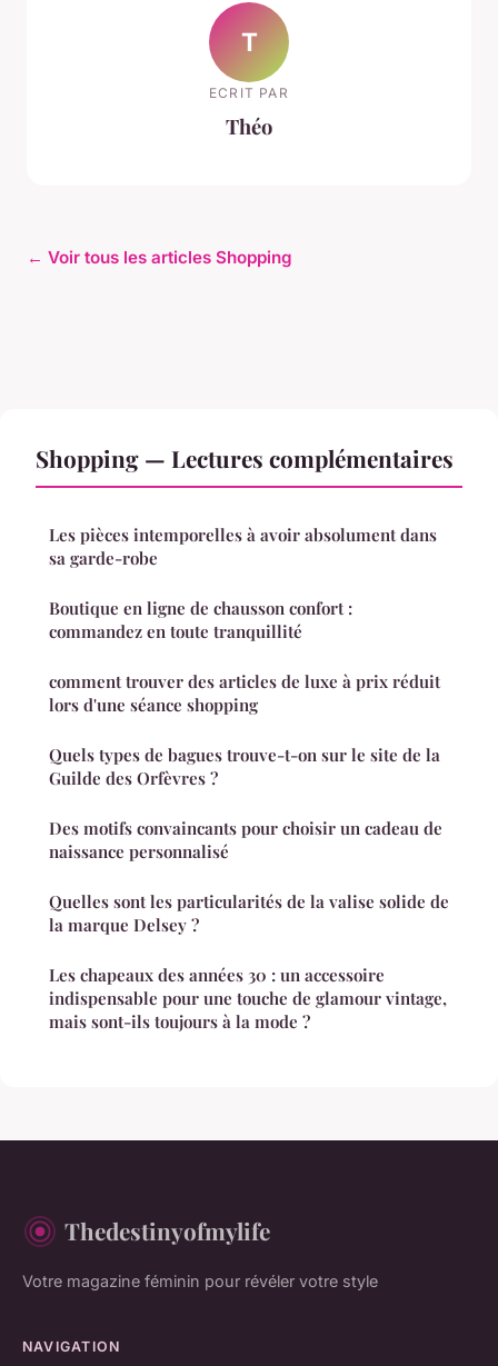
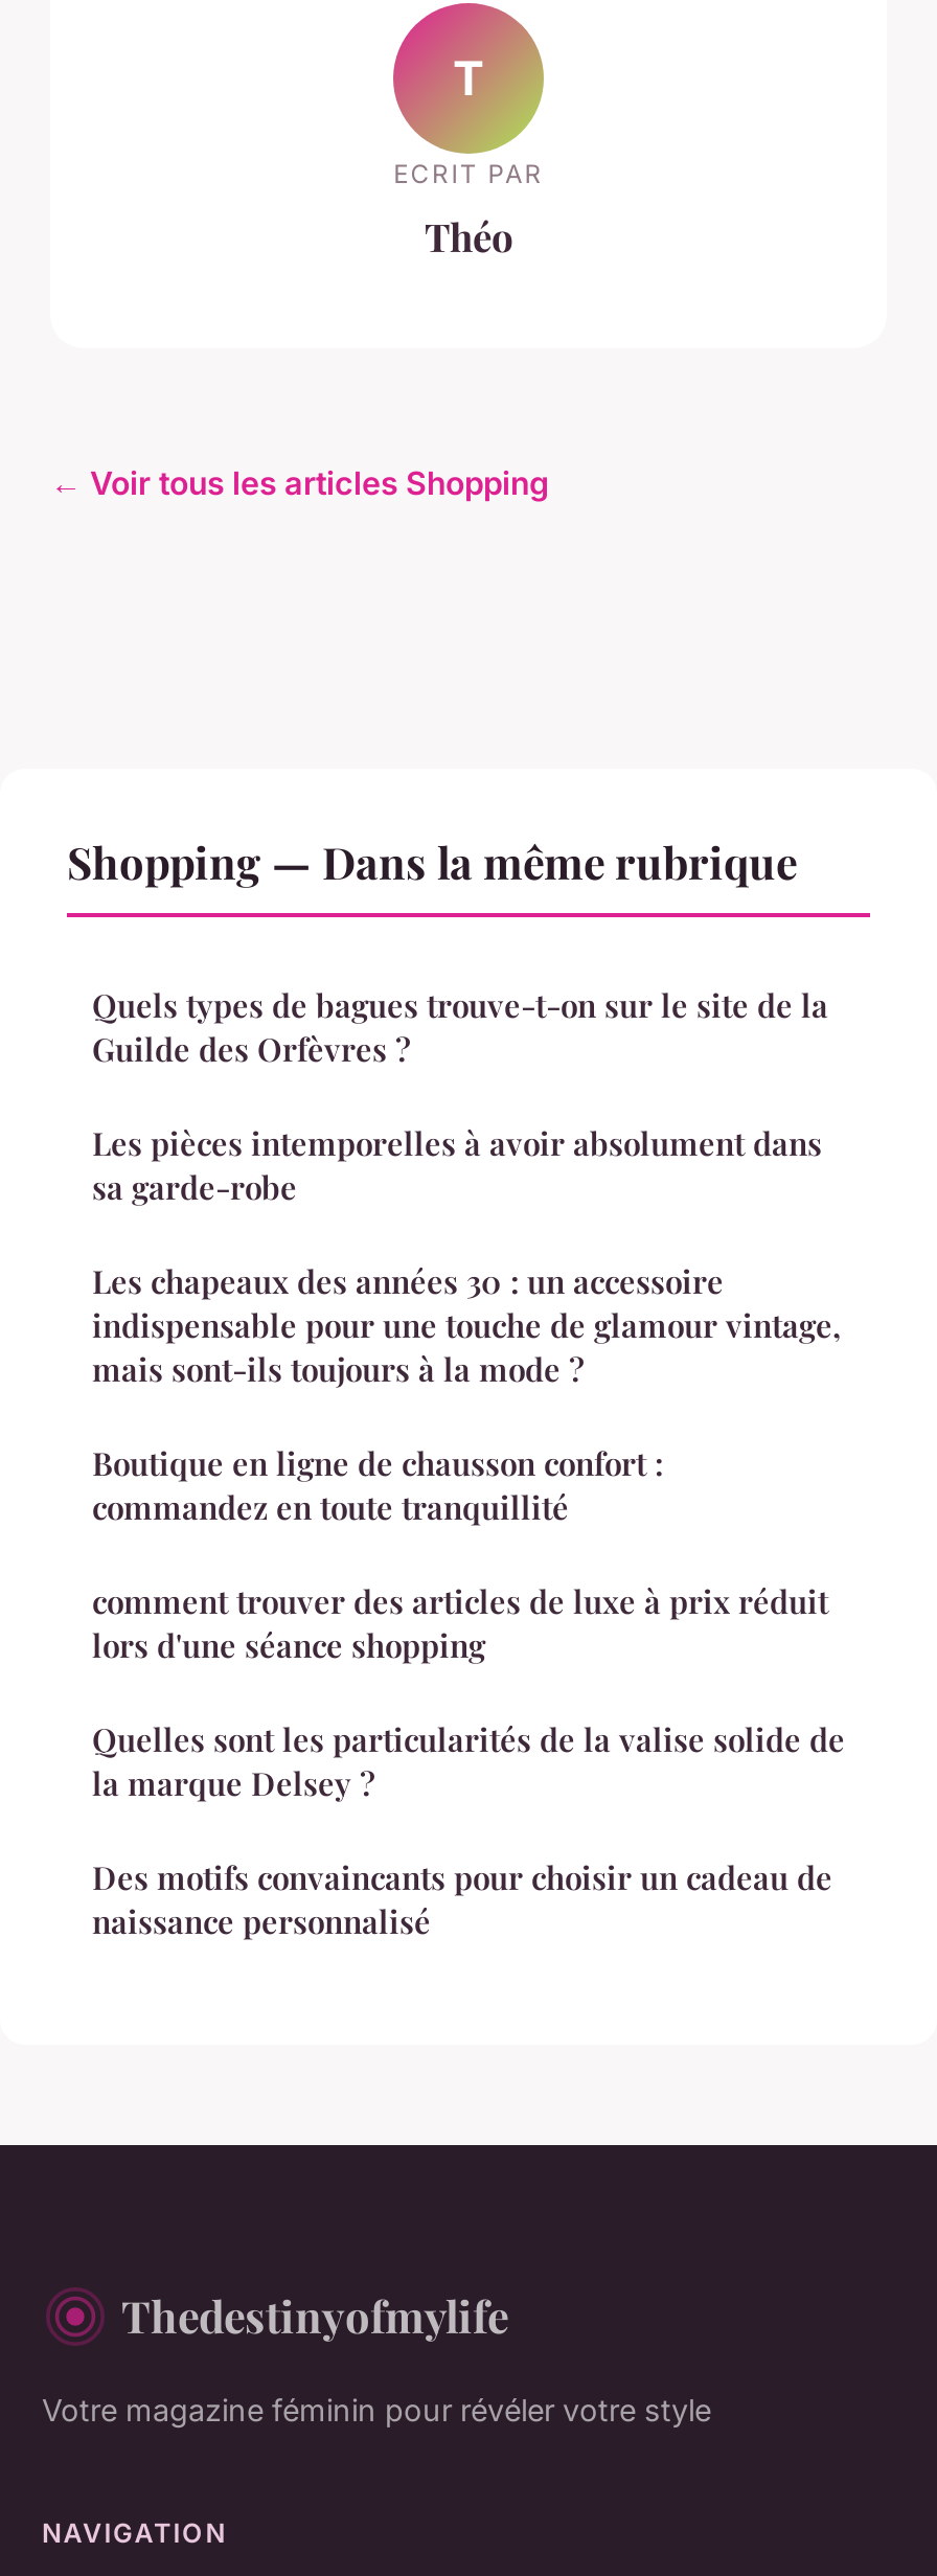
[36,443,454,474] Shopping — Lectures complémentaires -> [67,832,797,891] Shopping — Dans la même rubrique
moved [49,524,437,569] -> [92,1123,822,1209]: Les pièces intemporelles à avoir absolument dans | sa garde-robe
moved [49,597,440,716] -> [92,1443,828,1667]: Boutique en ligne de chausson confort : | commandez en toute tranquillité | comment trouver des articles de luxe à prix réduit | lors d'une séance shopping
moved [49,744,440,789] -> [92,985,828,1071]: Quels types de bagues trouve-t-on sur le site de la | Guilde des Orfèvres ?
moved [49,817,442,863] -> [92,1857,832,1943]: Des motifs convaincants pour choisir un cadeau de | naissance personnalisé
moved [49,891,449,936] -> [92,1719,845,1805]: Quelles sont les particularités de la valise solide de | la marque Delsey ?
moved [49,964,447,1033] -> [92,1261,841,1391]: Les chapeaux des années 30 : un accessoire | indispensable pour une touche de glamour vintage, | mais sont-ils toujours à la mode ?

